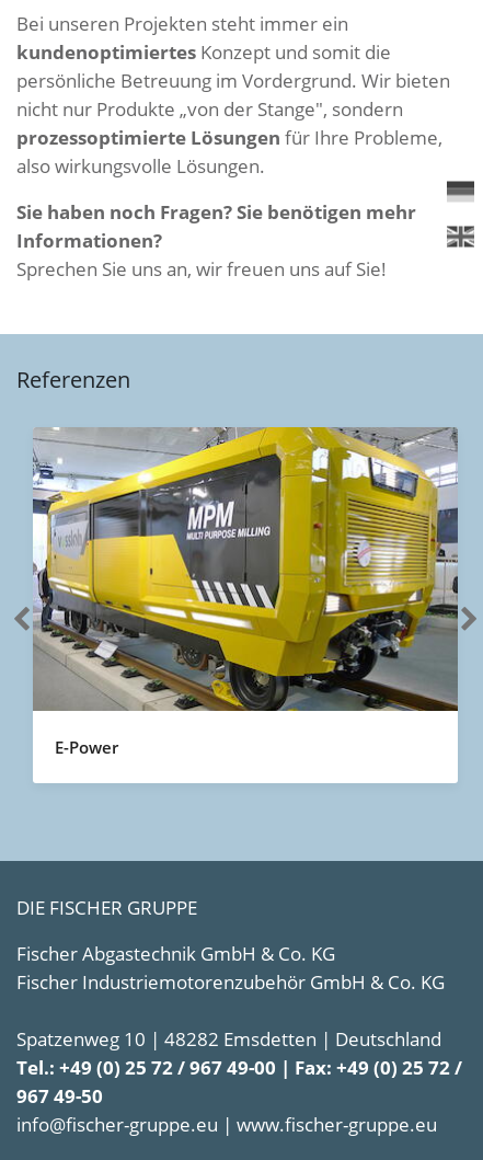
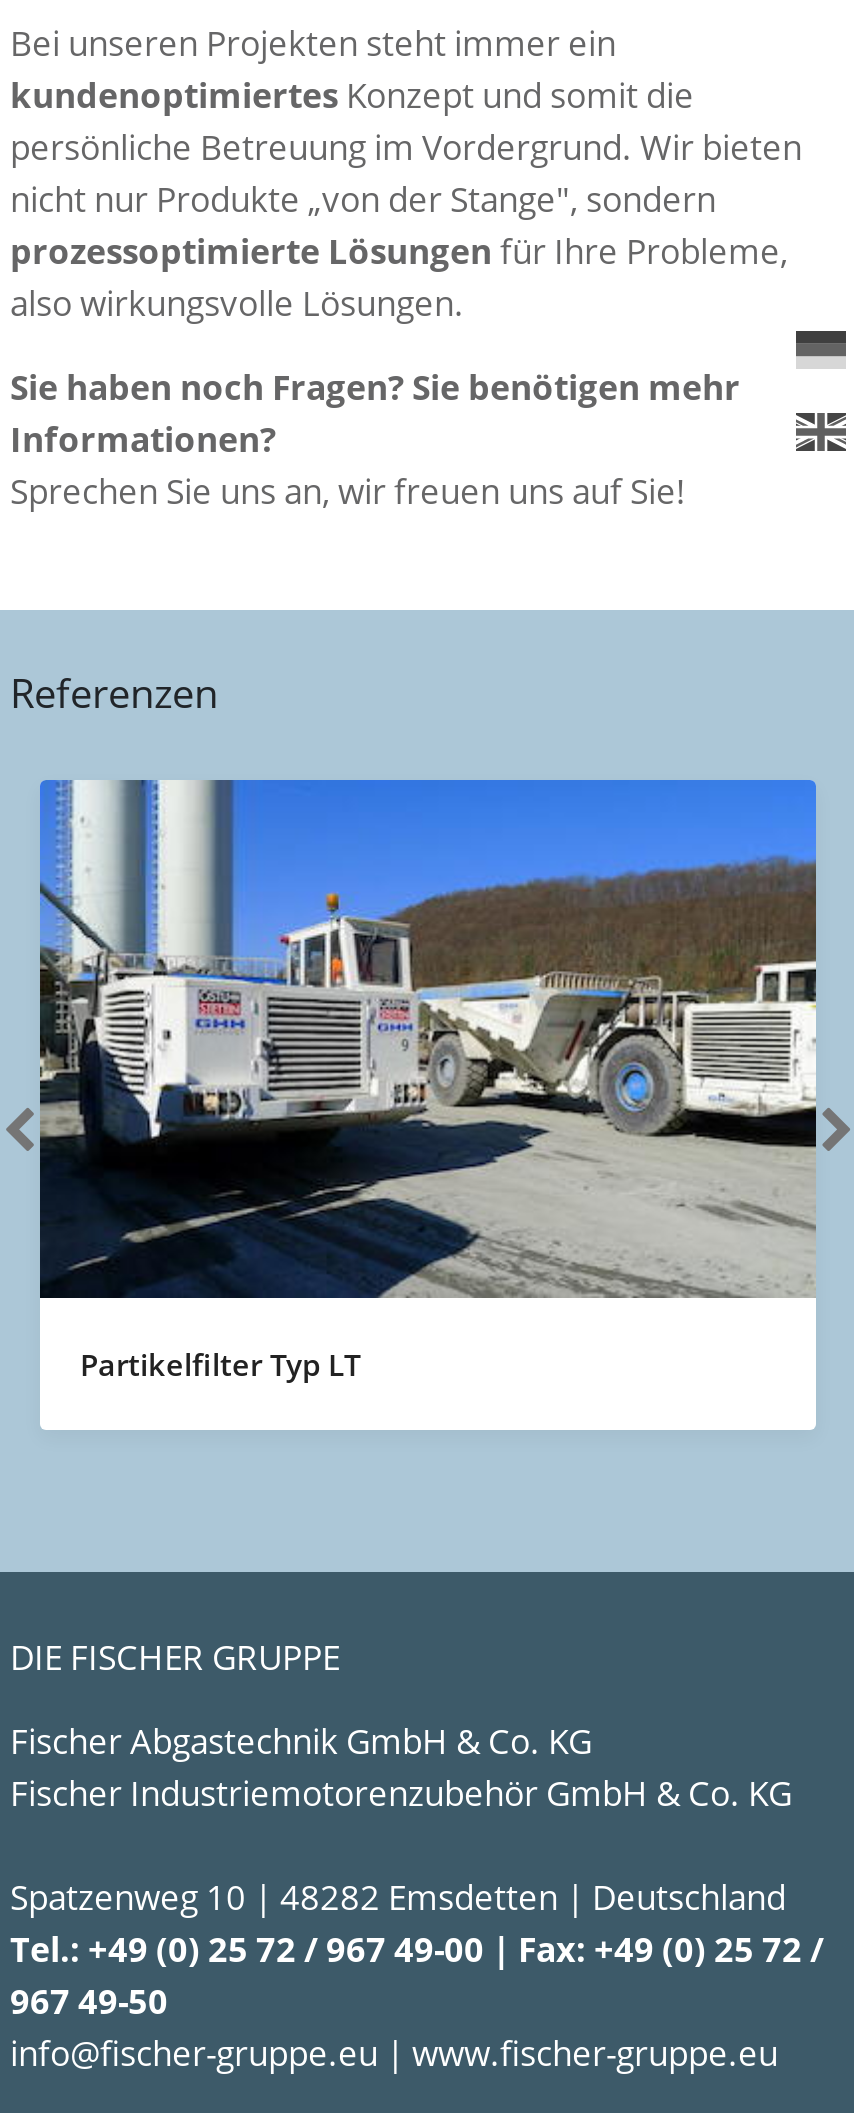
[32,426,459,758] [image] | E-Power -> [38,778,818,1383] [image] | Partikelfilter Typ LT

